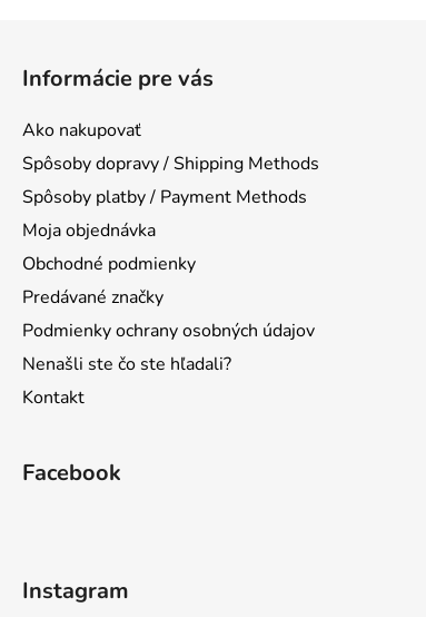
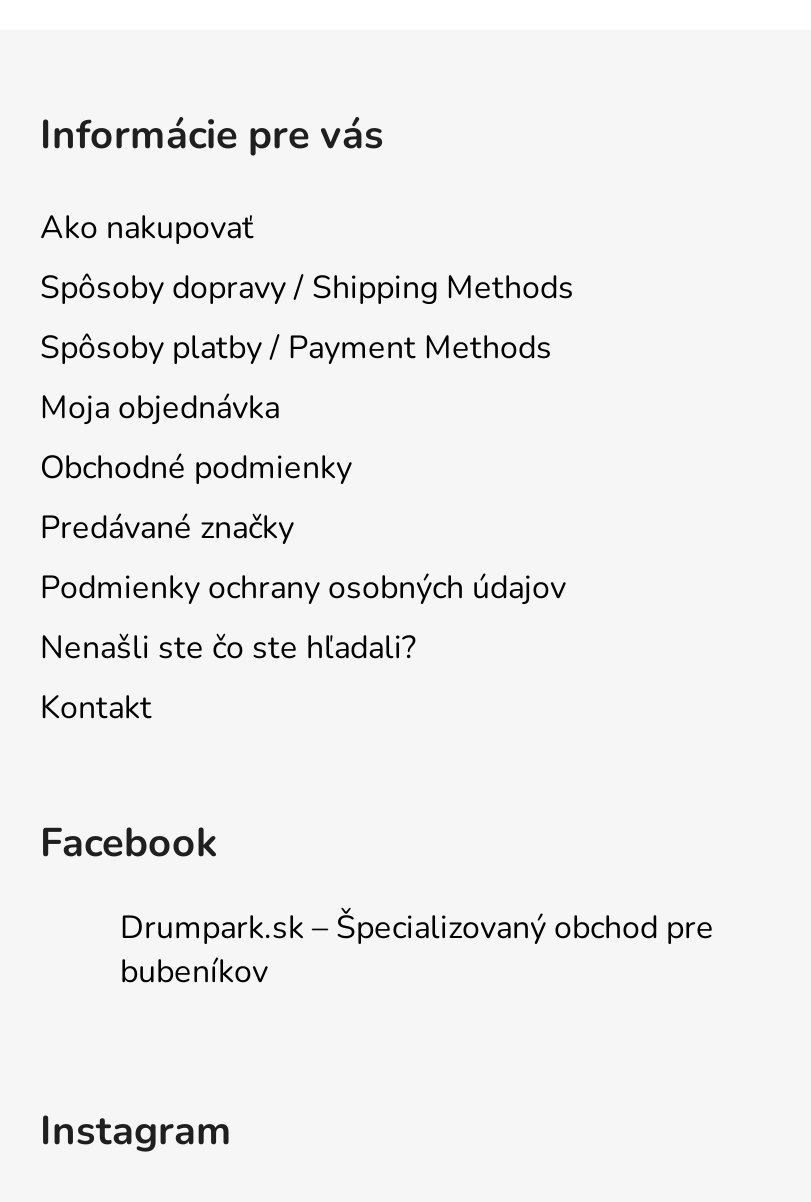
none -> [120,906,714,994] Drumpark.sk – Špecializovaný obchod pre | bubeníkov

